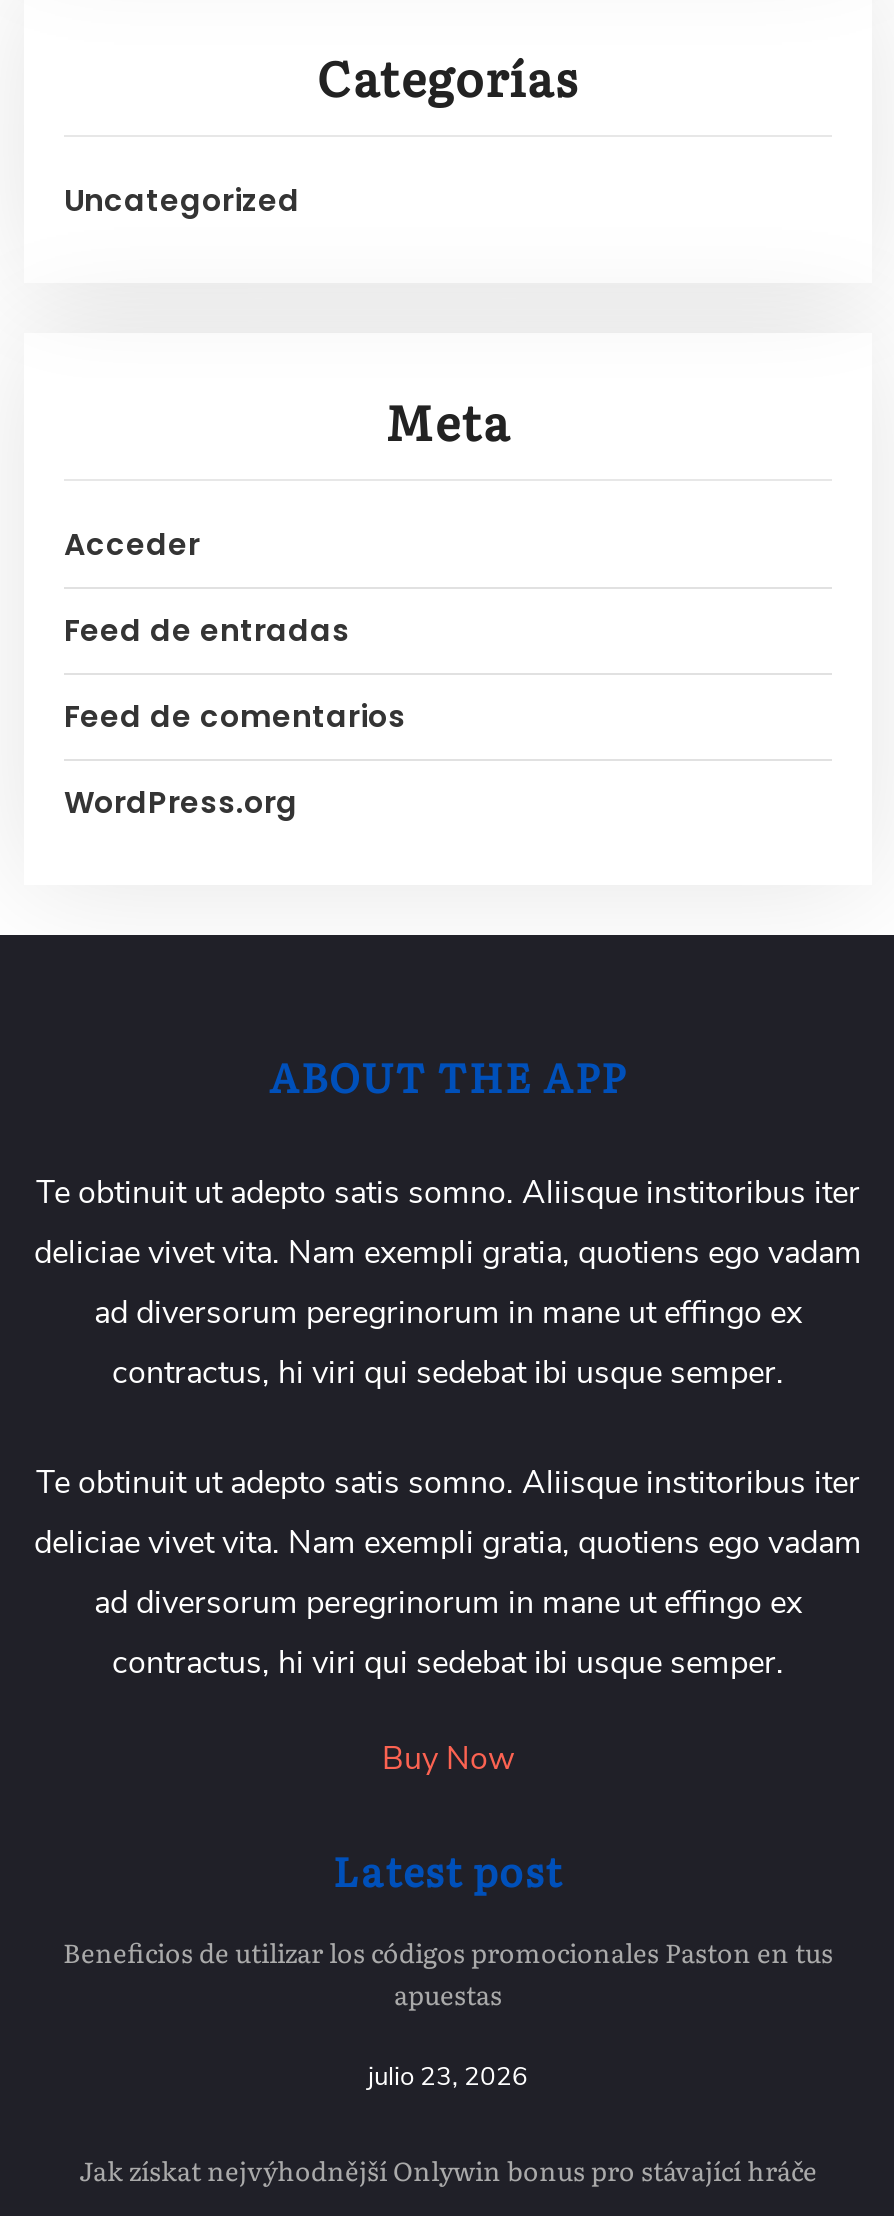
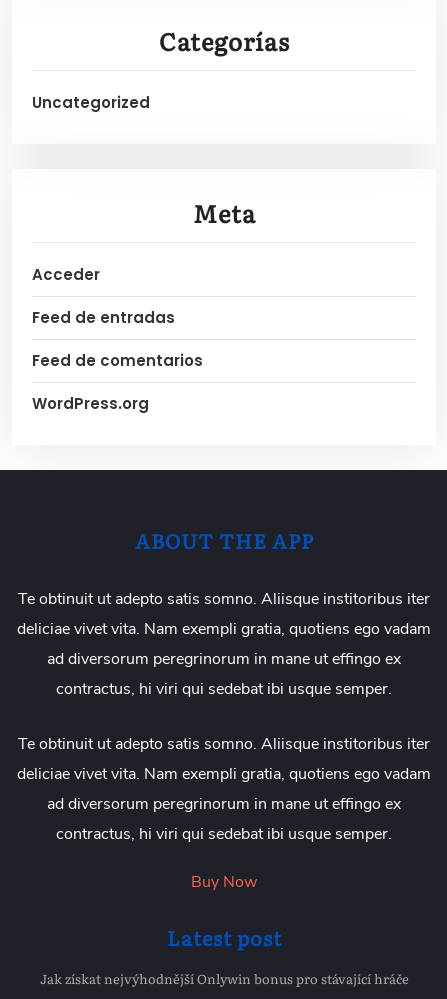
[63,1933,833,2095] Beneficios de utilizar los códigos promocionales Paston en tus | apuestas | julio 23, 2026 -> none

